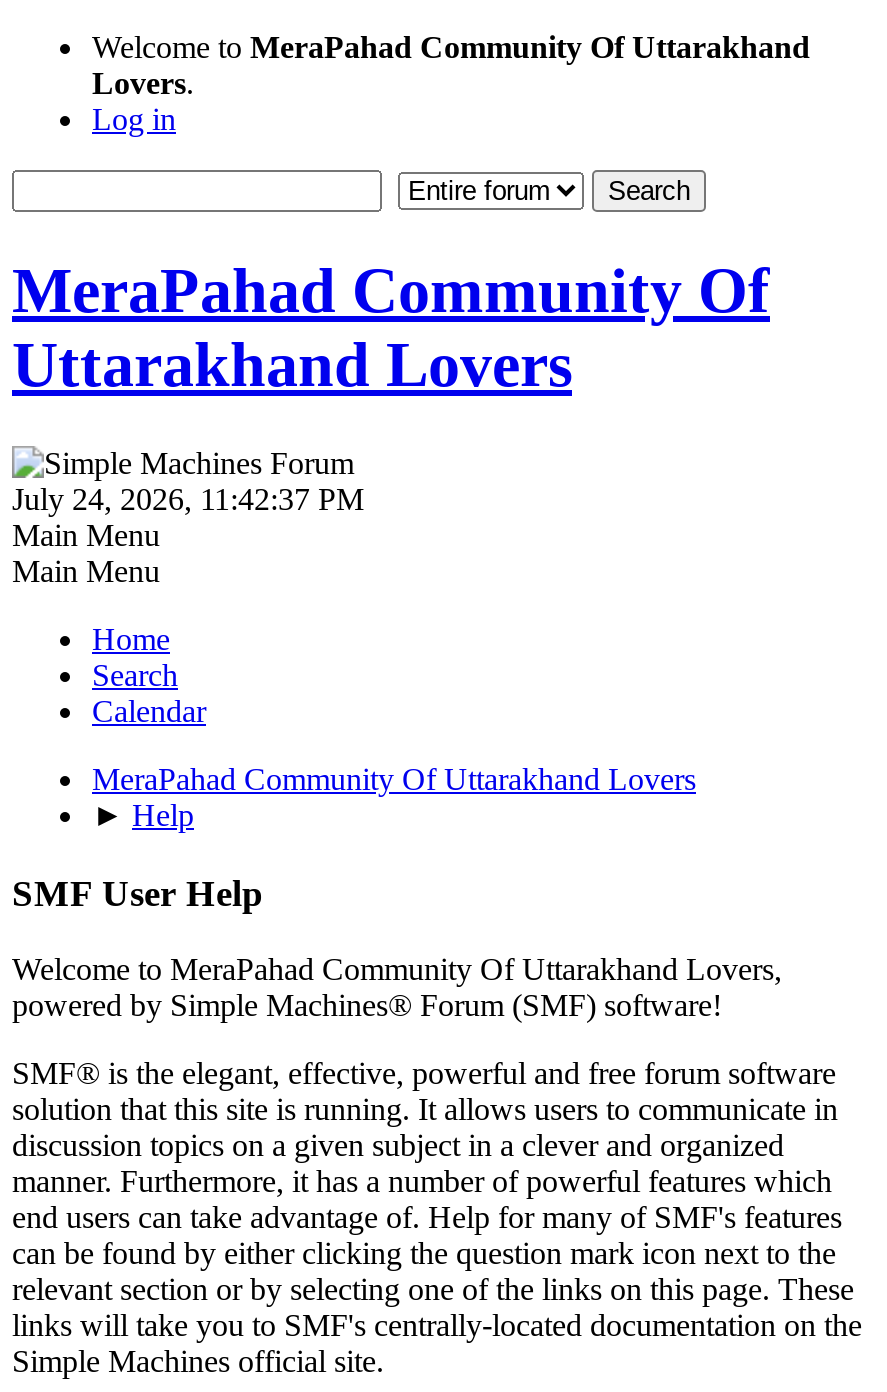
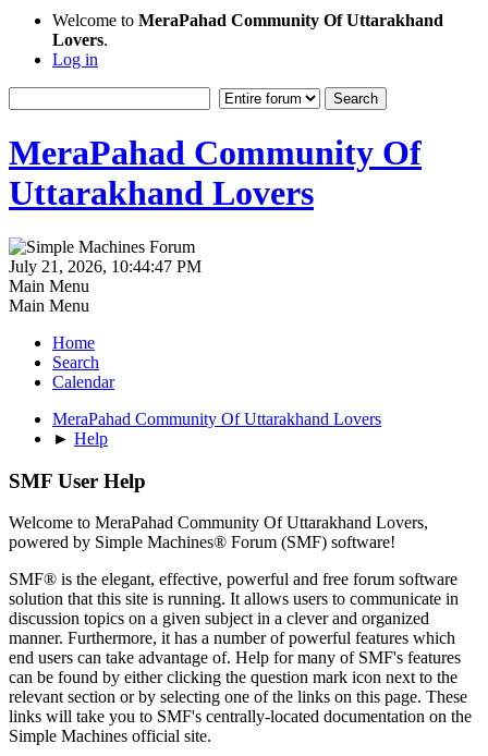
[12,482,364,516] July 24, 2026, 11:42:37 PM -> [9,257,202,275] July 21, 2026, 10:44:47 PM

